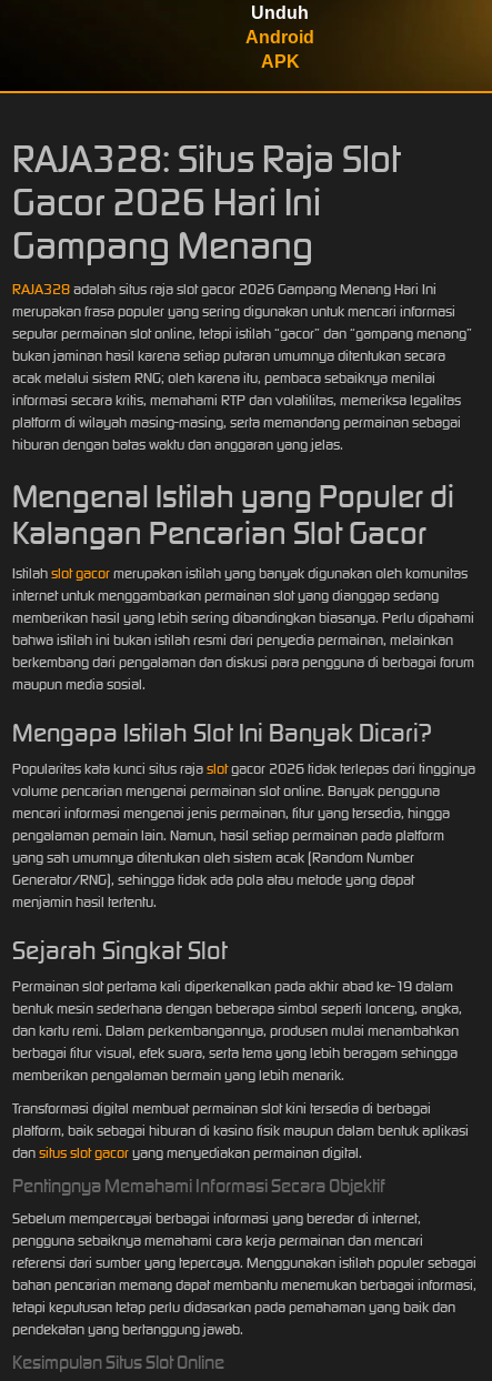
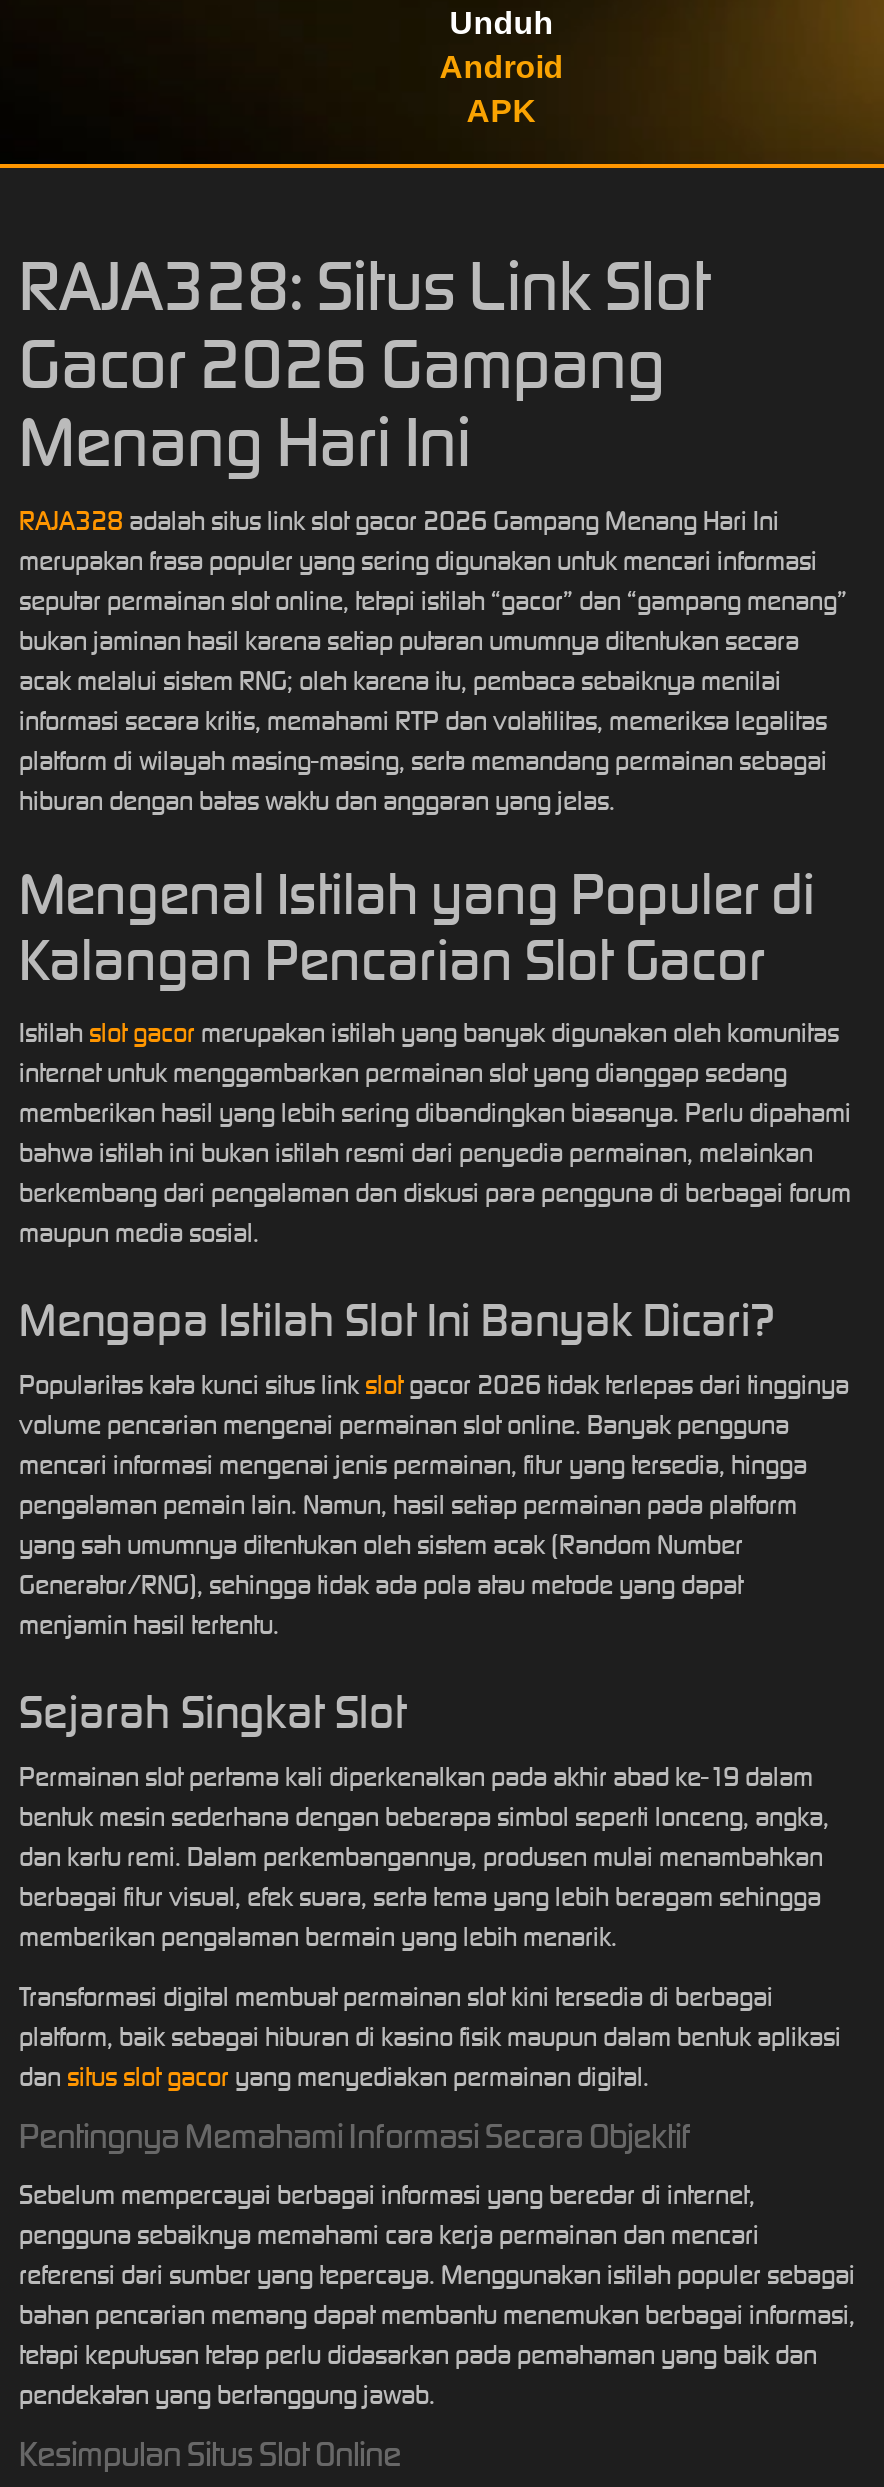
[12,136,436,299] RAJA328: Situs Raja Slot | Gacor 2026 Hari Ini | Gampang Menang | RAJA328 adalah situs raja slot gacor 2026 Gampang Menang Hari Ini -> [19,245,779,539] RAJA328: Situs Link Slot | Gacor 2026 Gampang | Menang Hari Ini | RAJA328 adalah situs link slot gacor 2026 Gampang Menang Hari Ini
[12,760,475,779] Popularitas kata kunci situs raja slot gacor 2026 tidak terlepas dari tingginya -> [19,1369,849,1403] Popularitas kata kunci situs link slot gacor 2026 tidak terlepas dari tingginya

